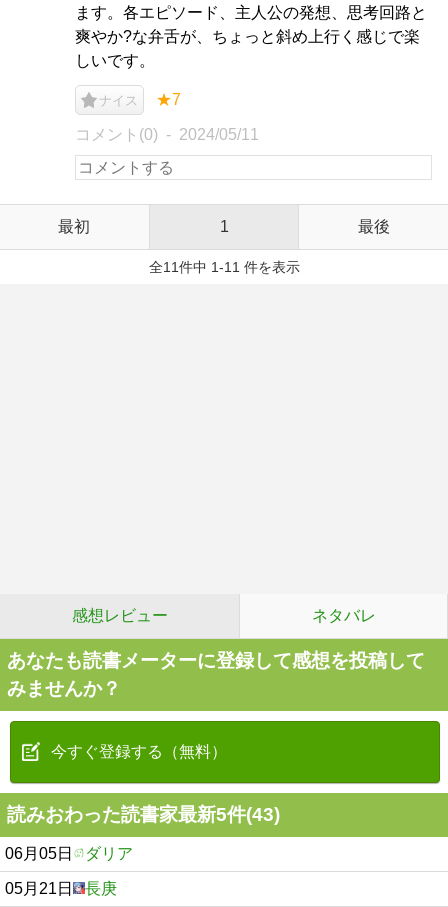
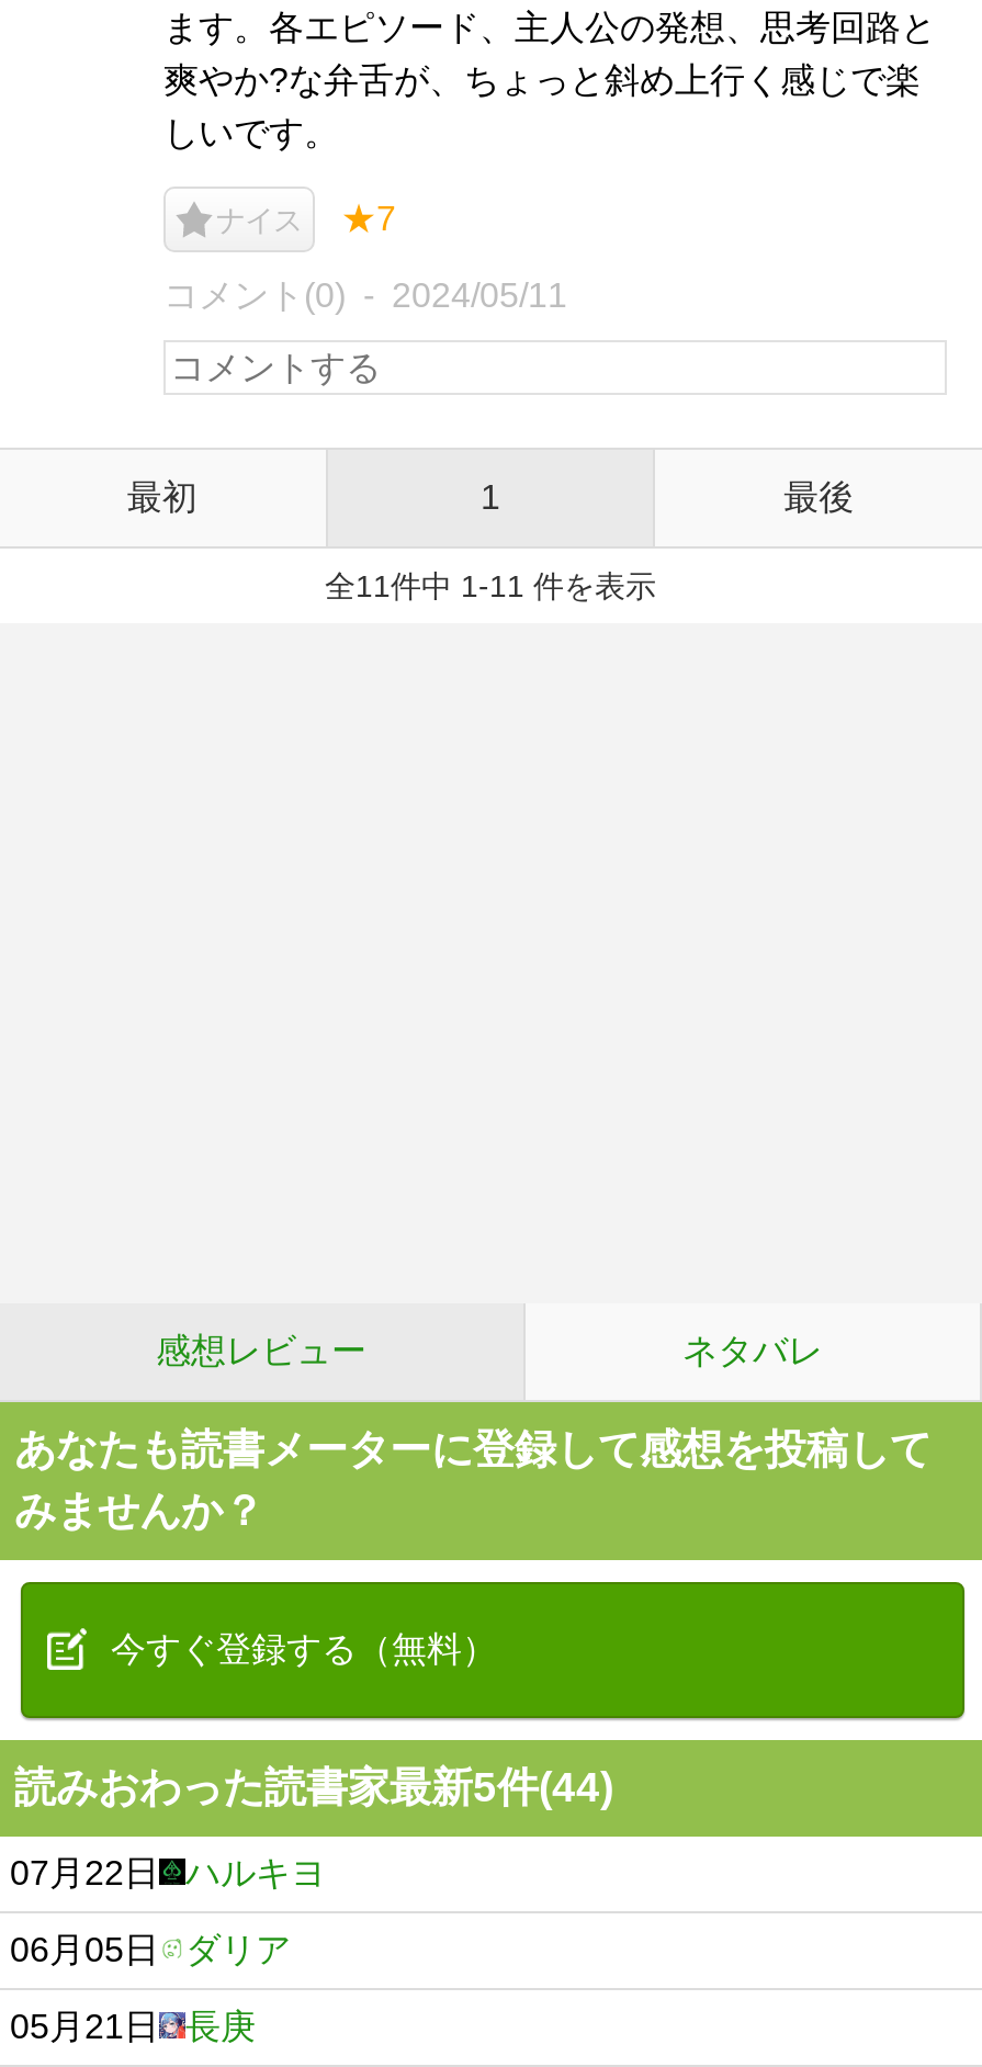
[7,804,280,825] 読みおわった読書家最新5件(43) -> [10,1764,613,1891] 読みおわった読書家最新5件(44) | 07月22日 | ハルキヨ

